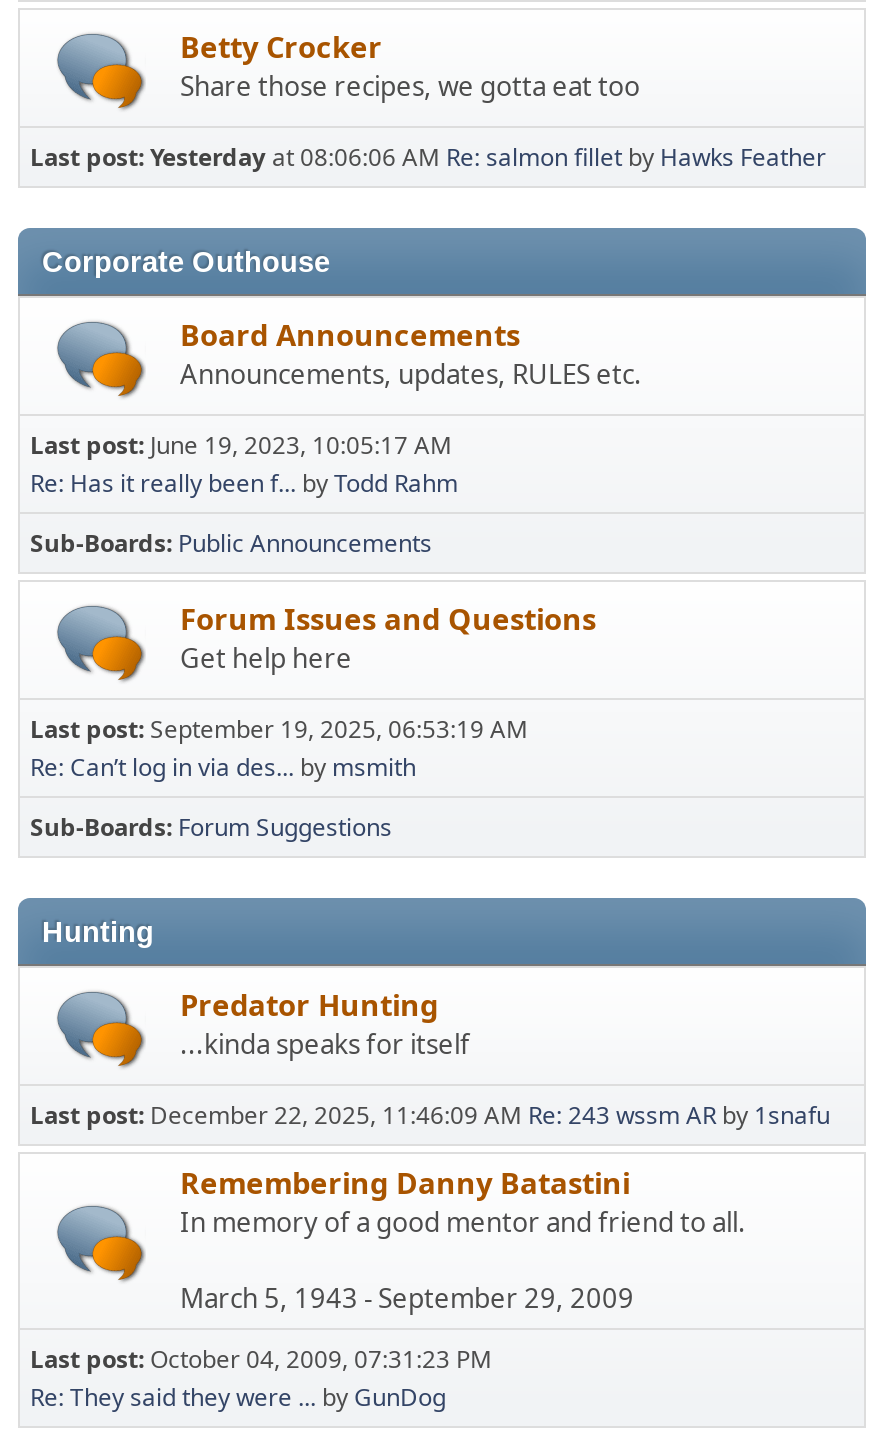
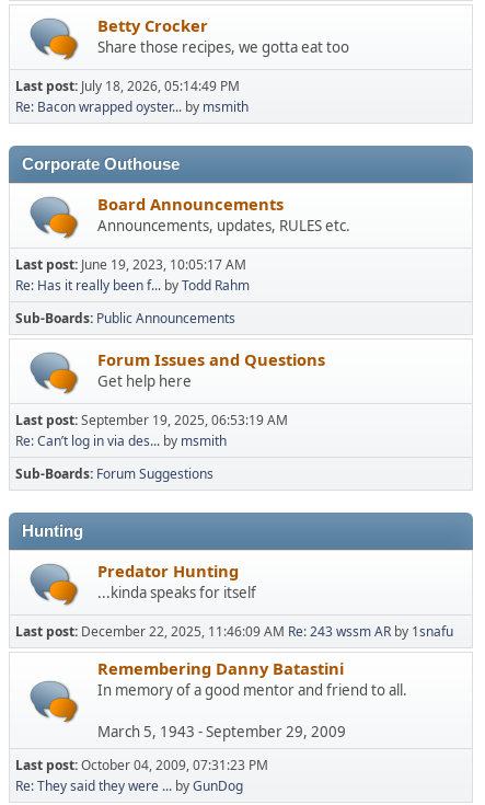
[30,140,826,174] Last post: Yesterday at 08:06:06 AM Re: salmon fillet by Hawks Feather -> [15,77,249,116] Last post: July 18, 2026, 05:14:49 PM | Re: Bacon wrapped oyster... by msmith

